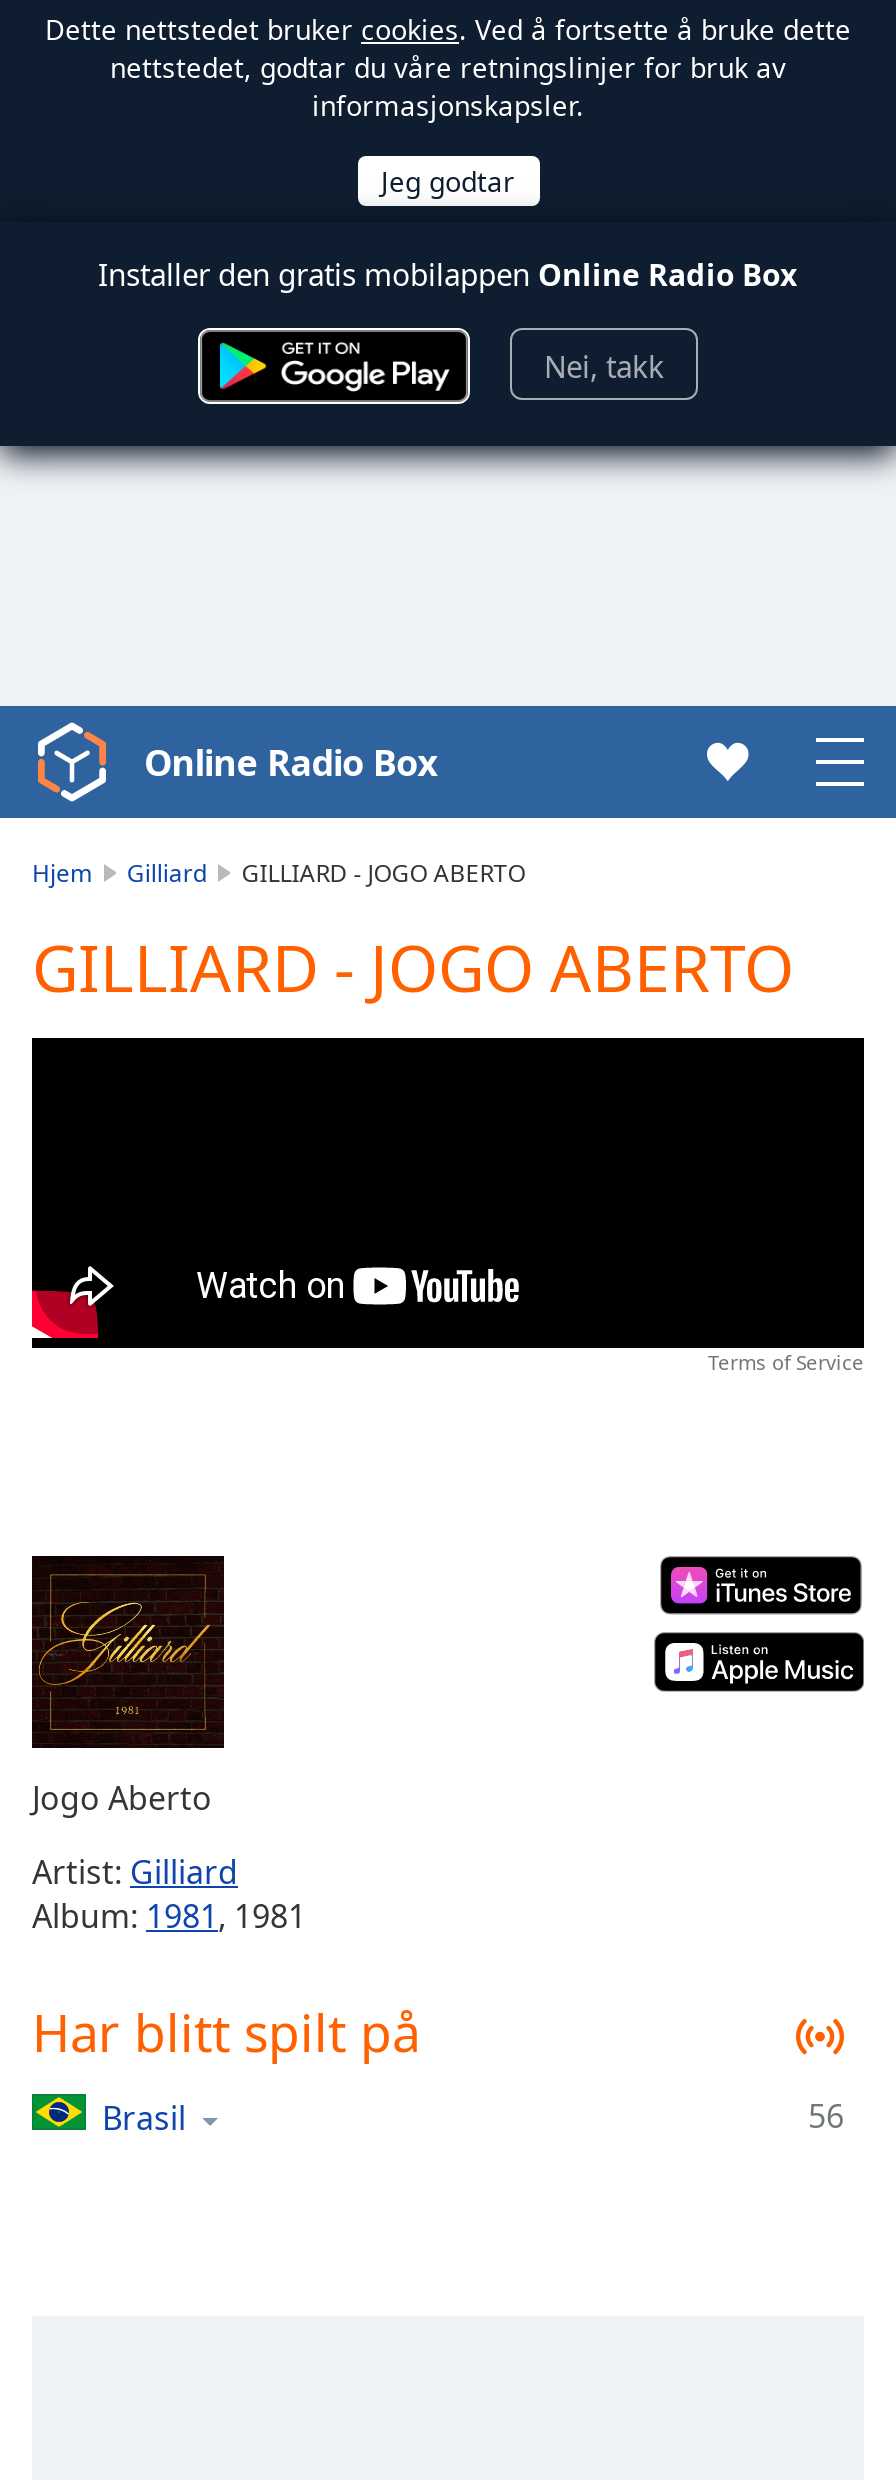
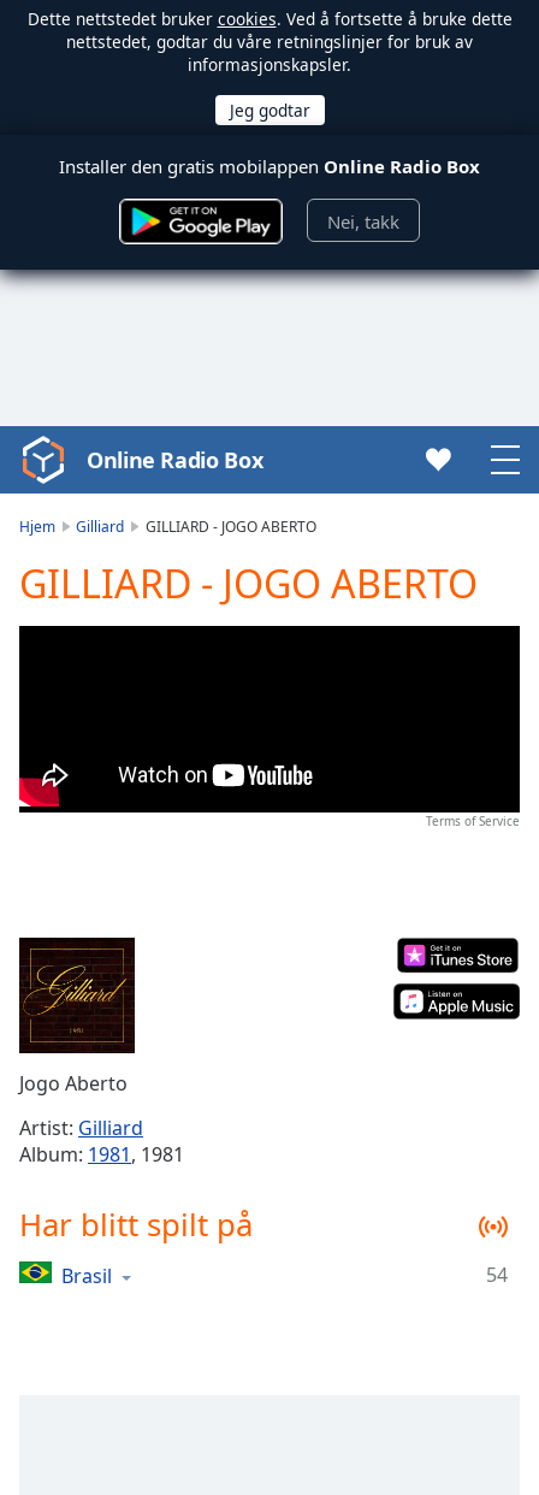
[808,2094,844,2138] 56 -> [486,1261,508,1288] 54

